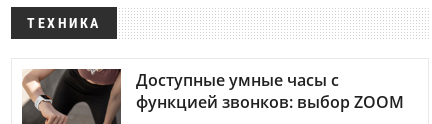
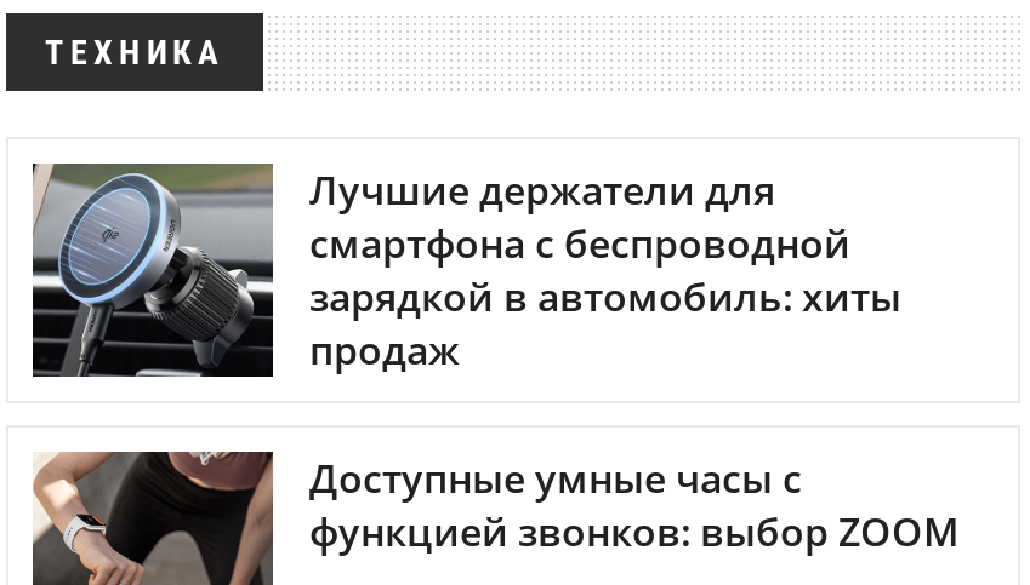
none -> [30,161,901,379] [image] | Лучшие держатели для | смартфона с беспроводной | зарядкой в автомобиль: хиты | продаж

